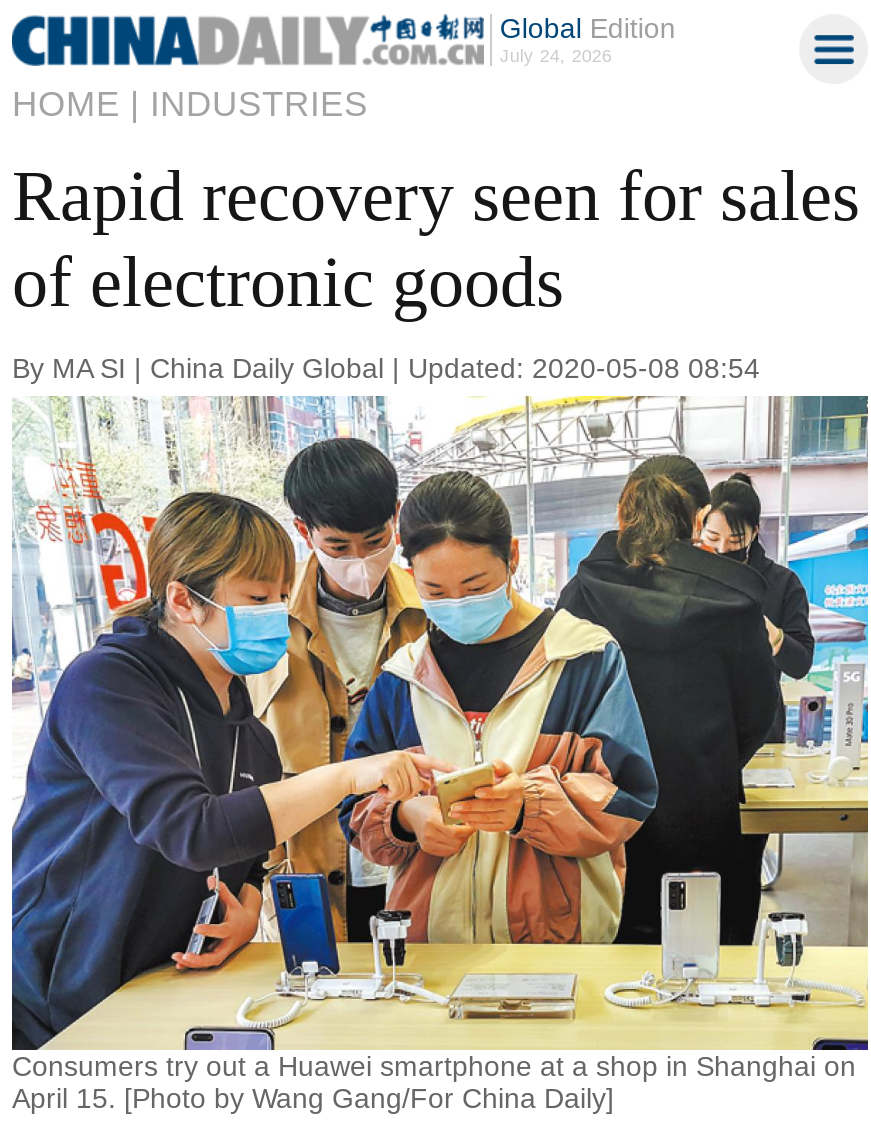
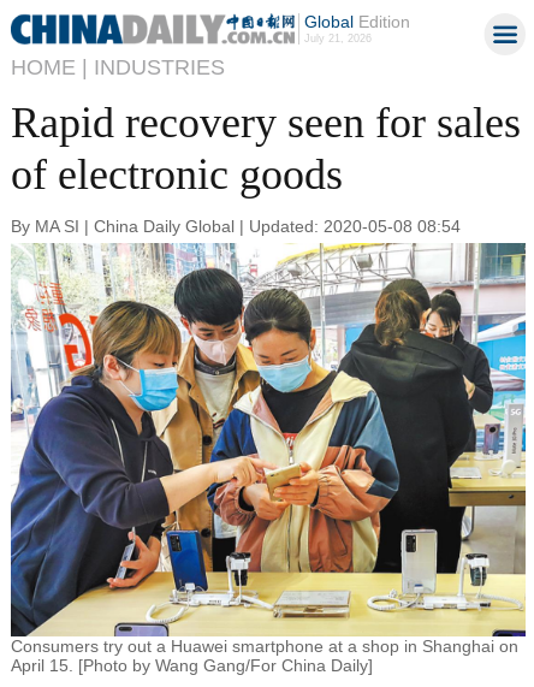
[500,46,612,66] July 24, 2026 -> [304,32,372,45] July 21, 2026

